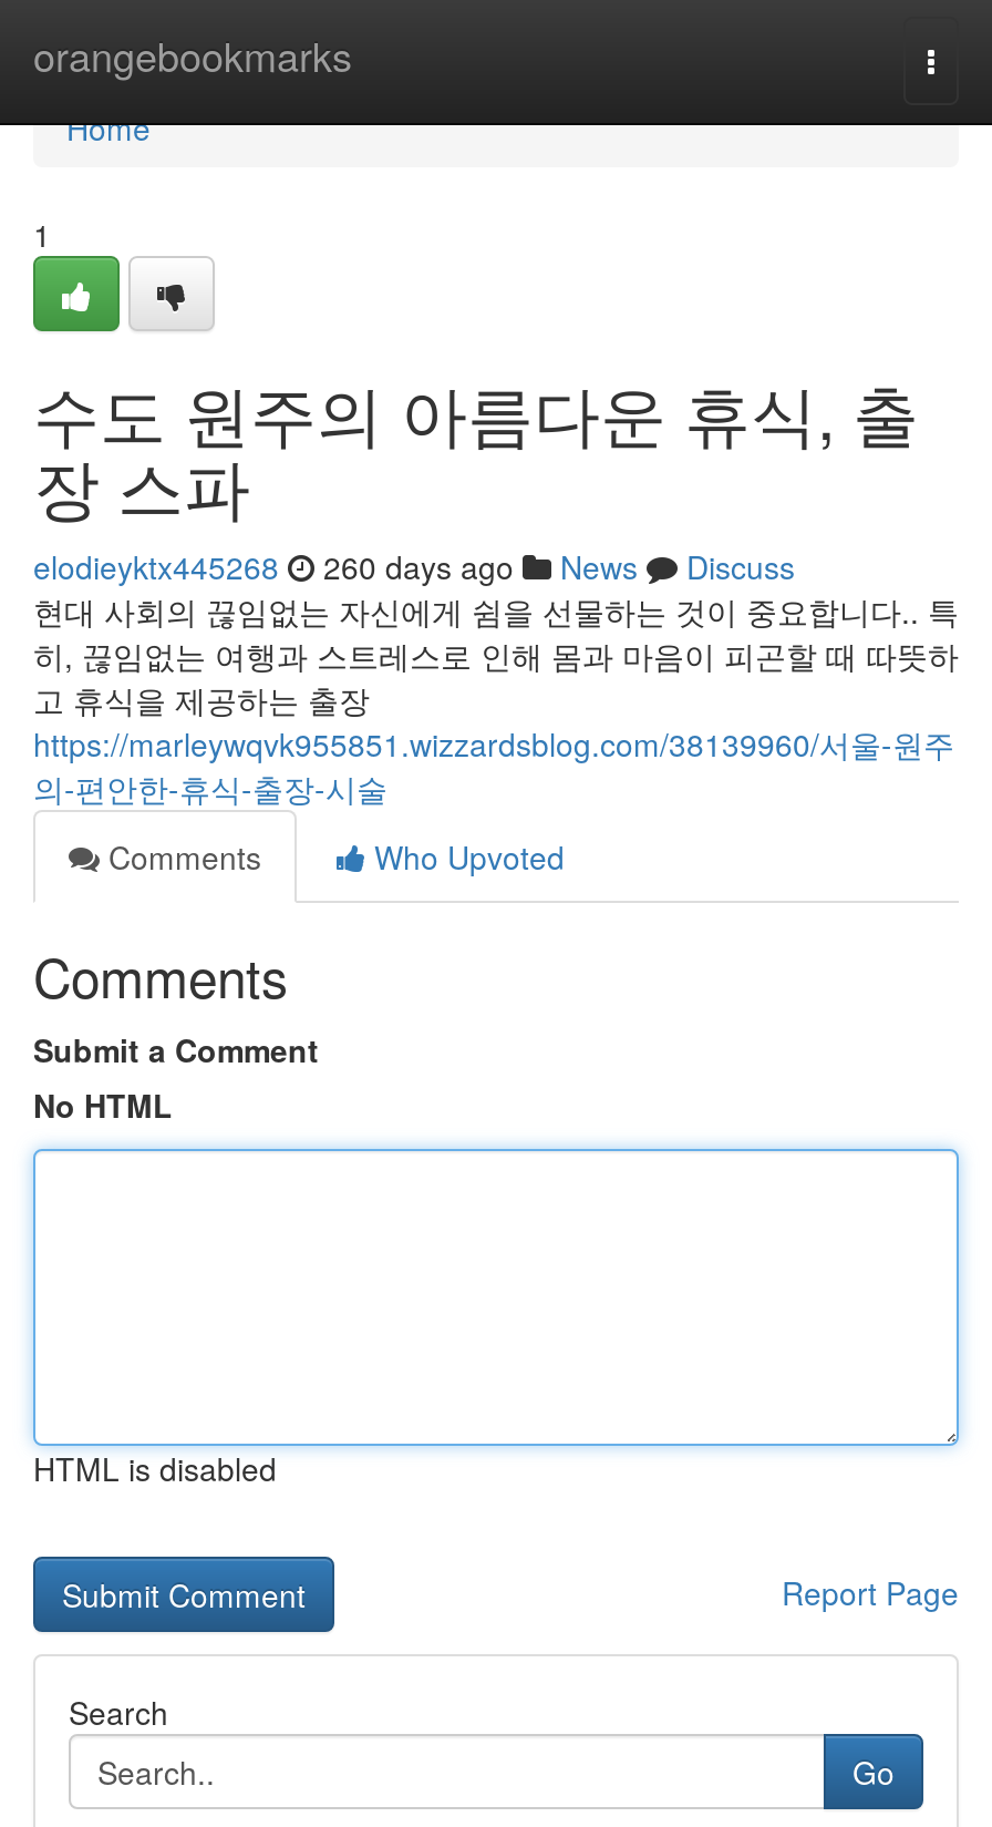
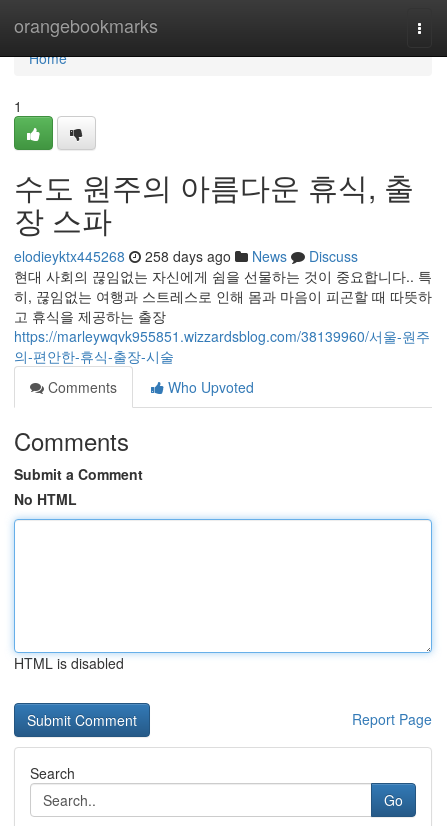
[33,544,795,588] elodieyktx445268 260 days ago News Discuss -> [14,246,358,266] elodieyktx445268 258 days ago News Discuss

